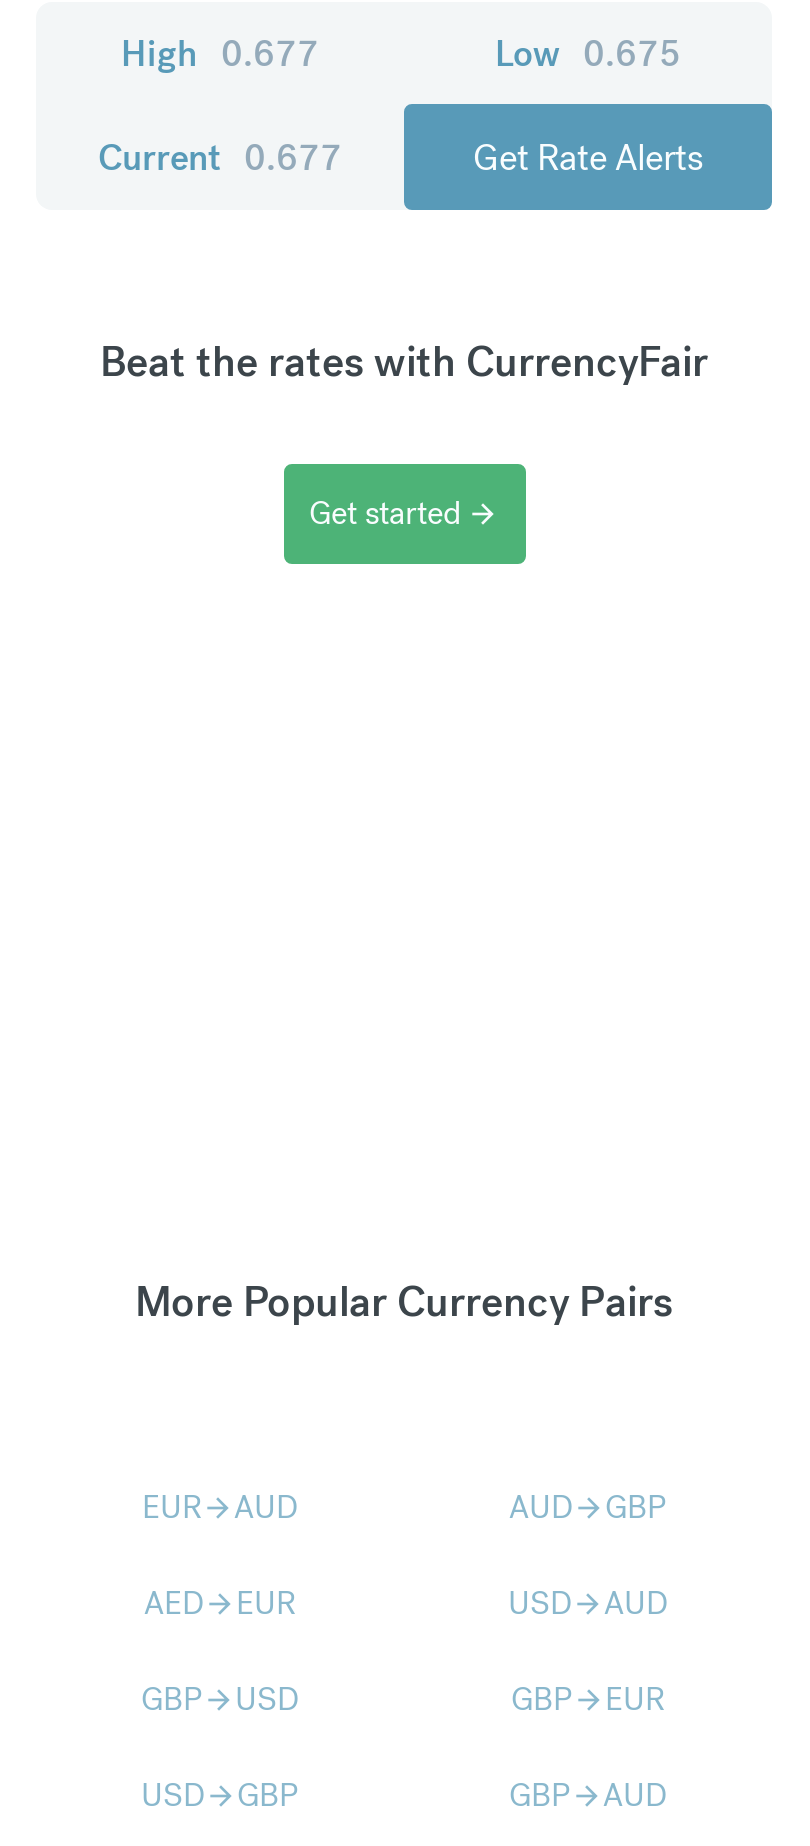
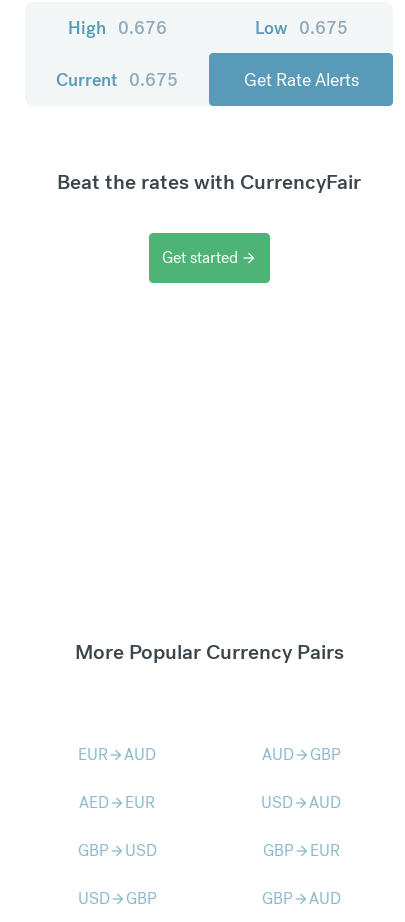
[121,30,319,76] High 0.677 -> [67,16,166,39] High 0.676
[98,134,342,180] Current 0.677 -> [56,68,178,91] Current 0.675

